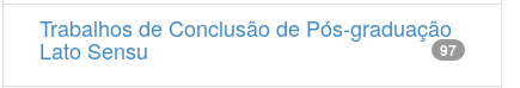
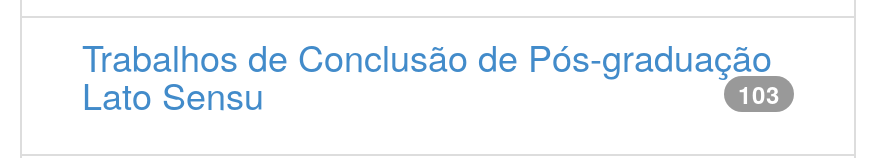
[440,39,457,60] 97 -> [738,76,780,112] 103

